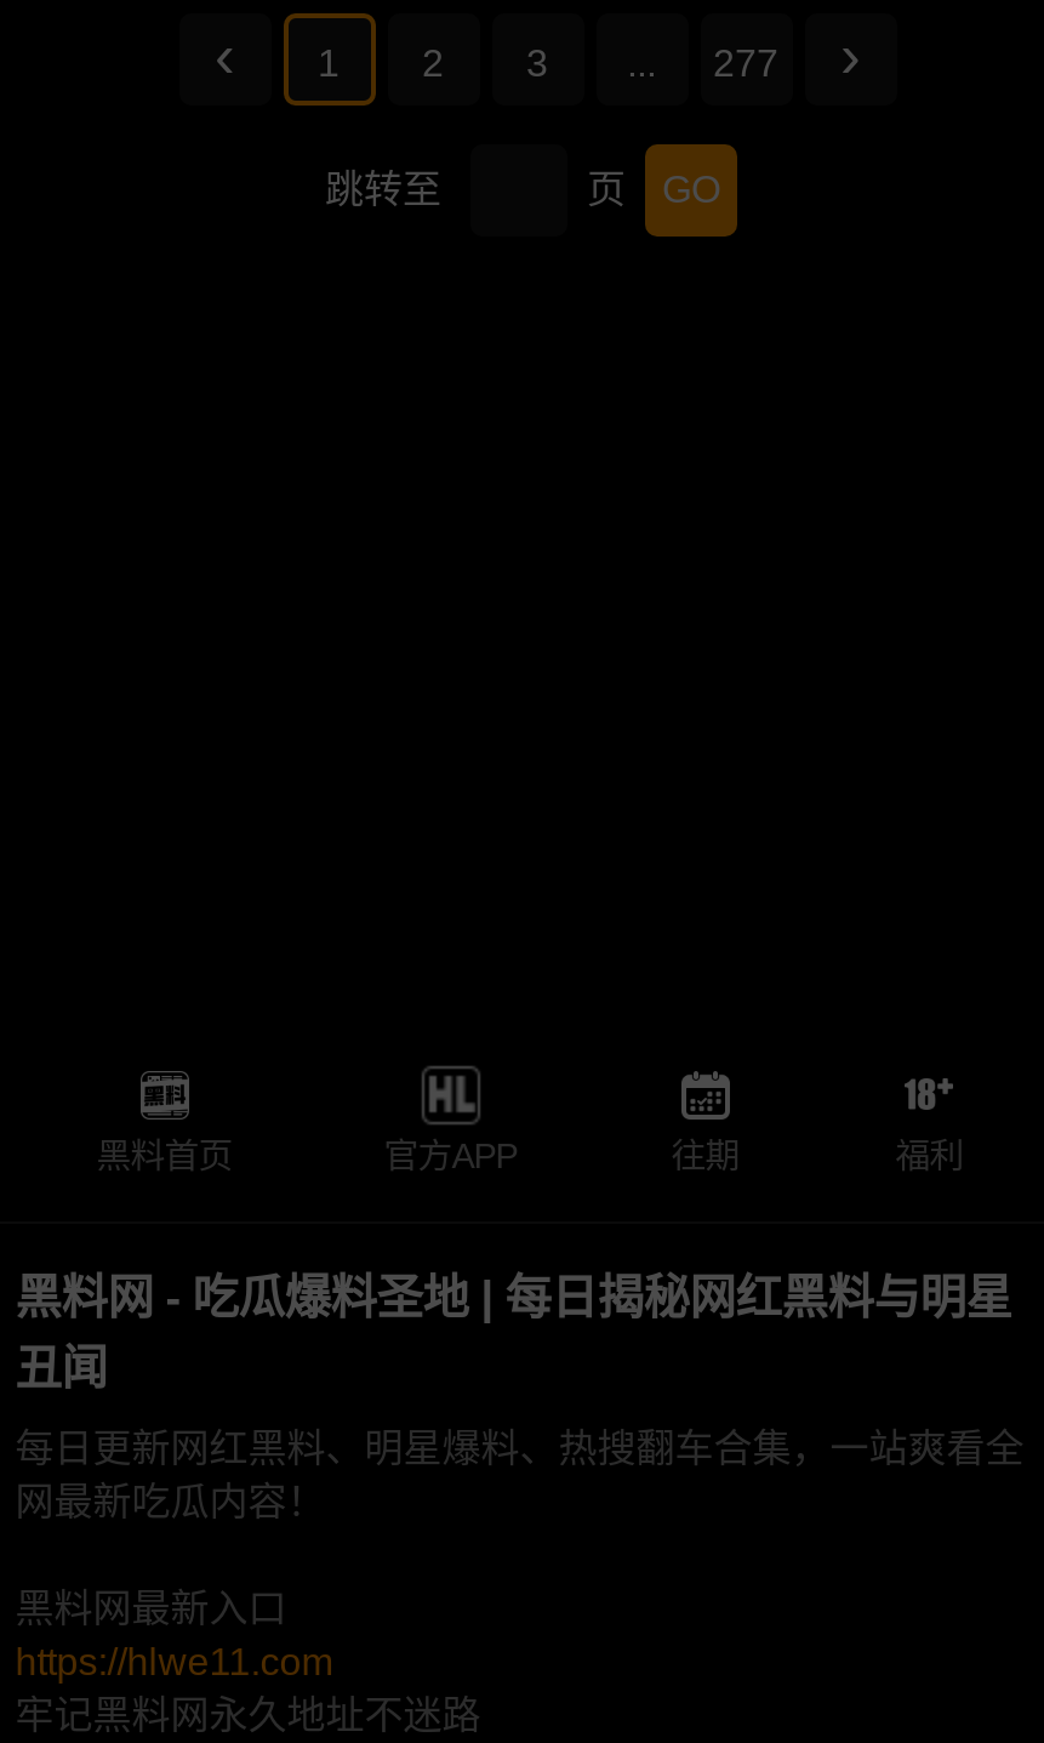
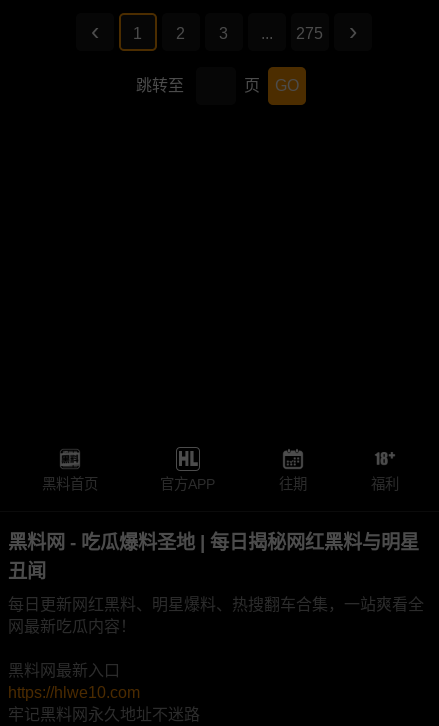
[713,43,778,84] 277 -> [296,25,323,42] 275
[15,1642,333,1683] https://hlwe11.com -> [8,684,140,701] https://hlwe10.com

